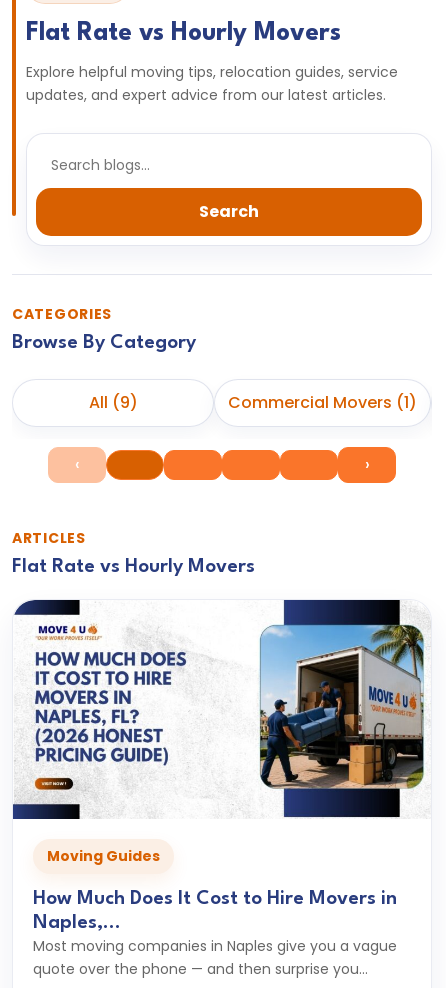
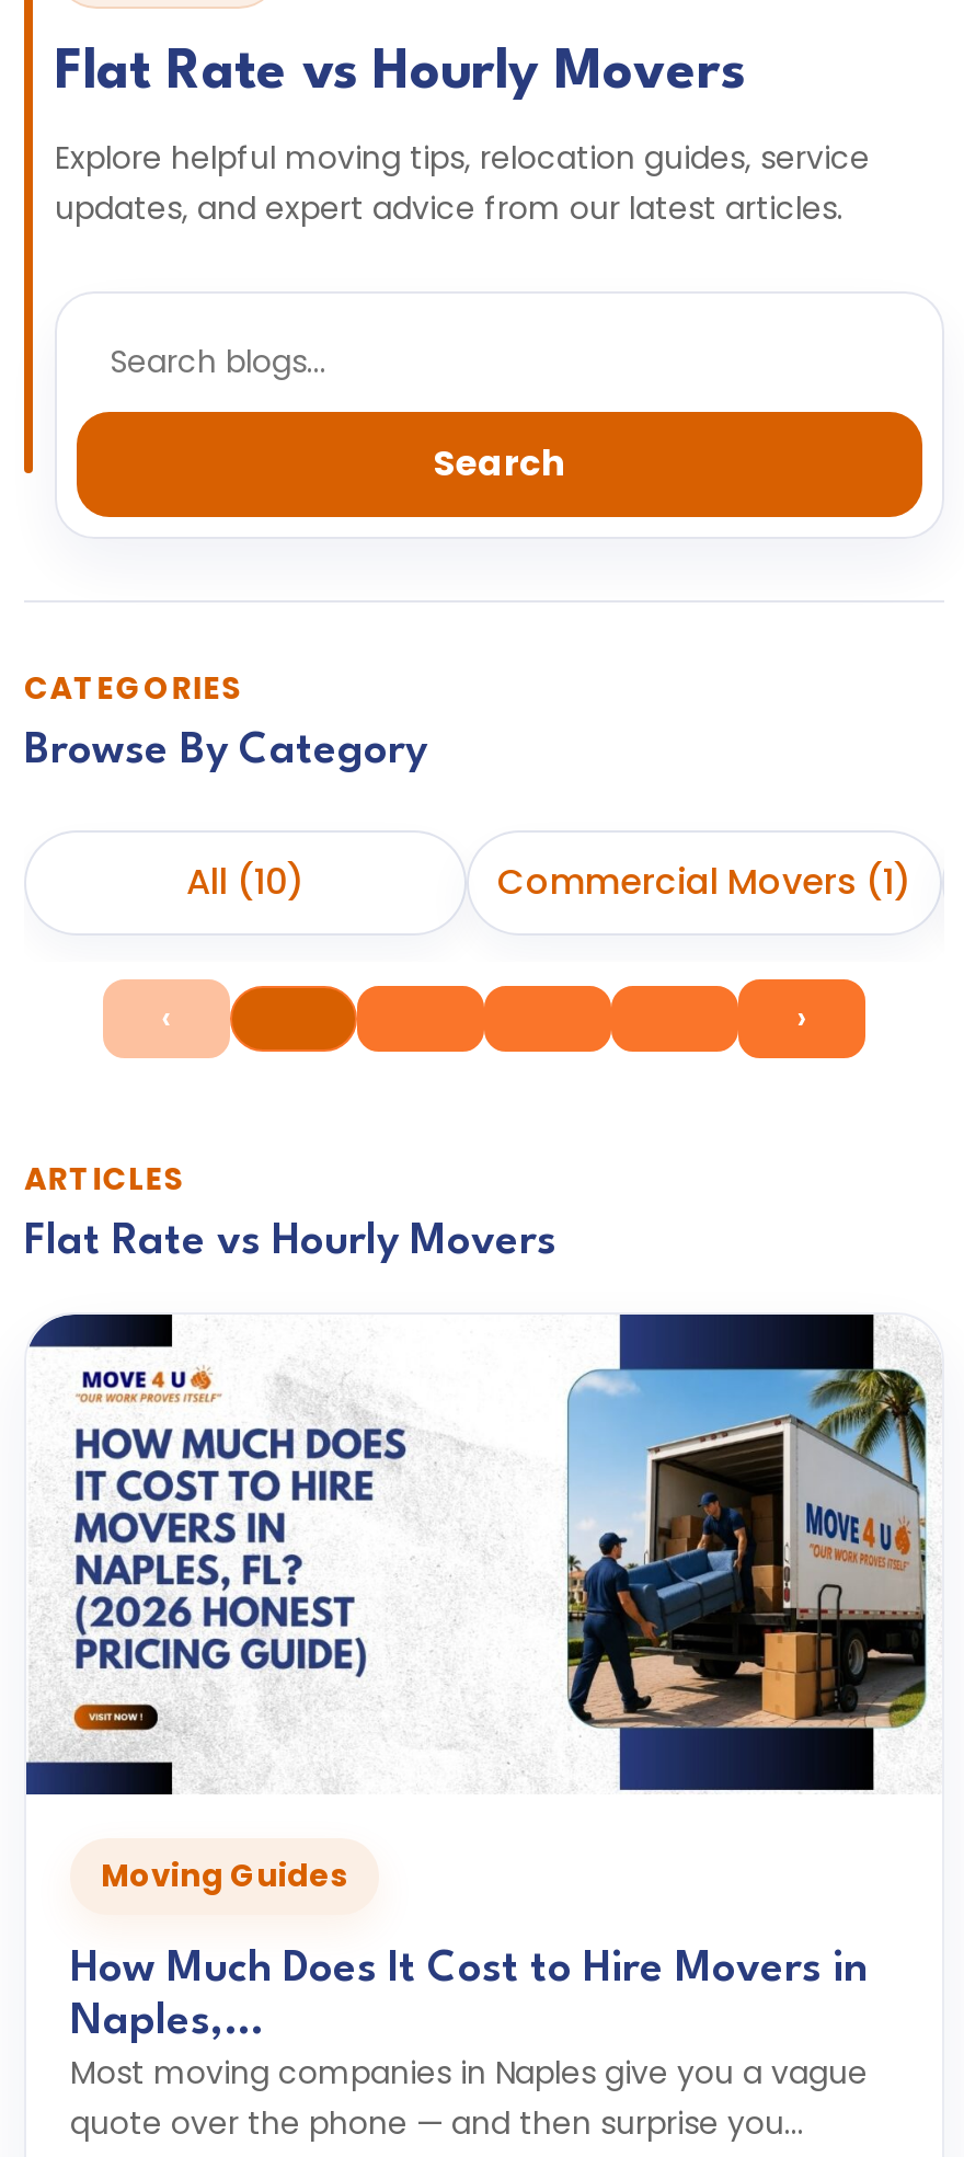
[88,391,137,414] All (9) -> [186,857,305,907] All (10)

